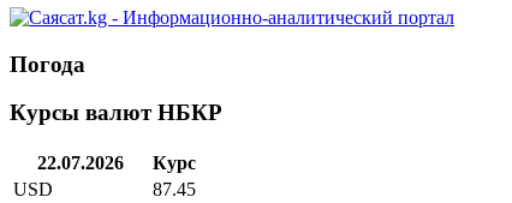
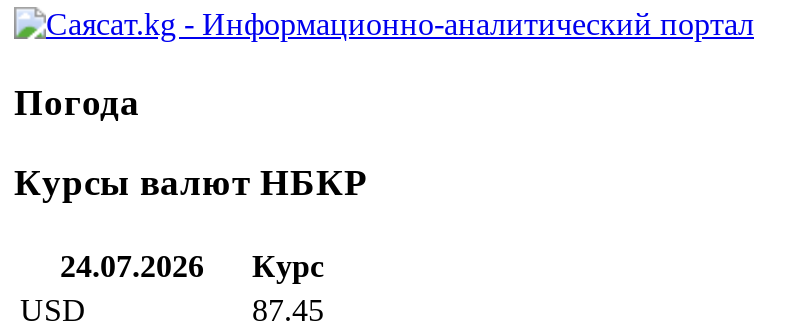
[37,153,196,173] 22.07.2026 Курс -> [60,249,324,283] 24.07.2026 Курс

